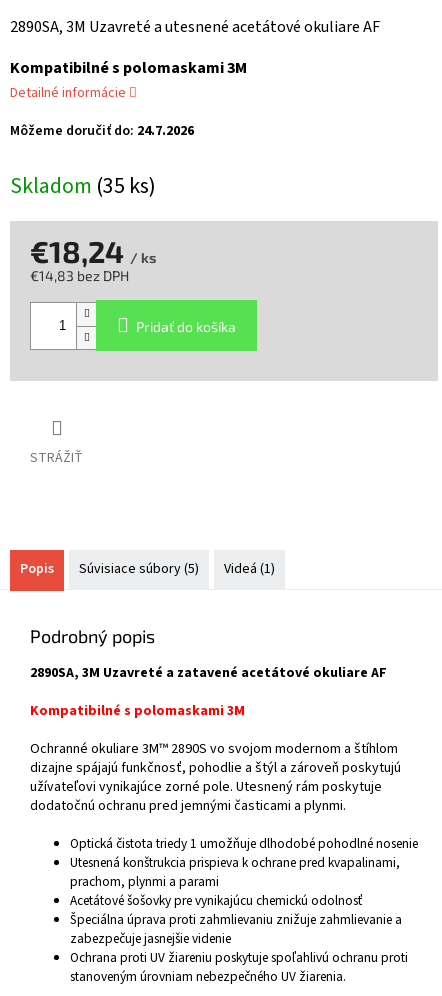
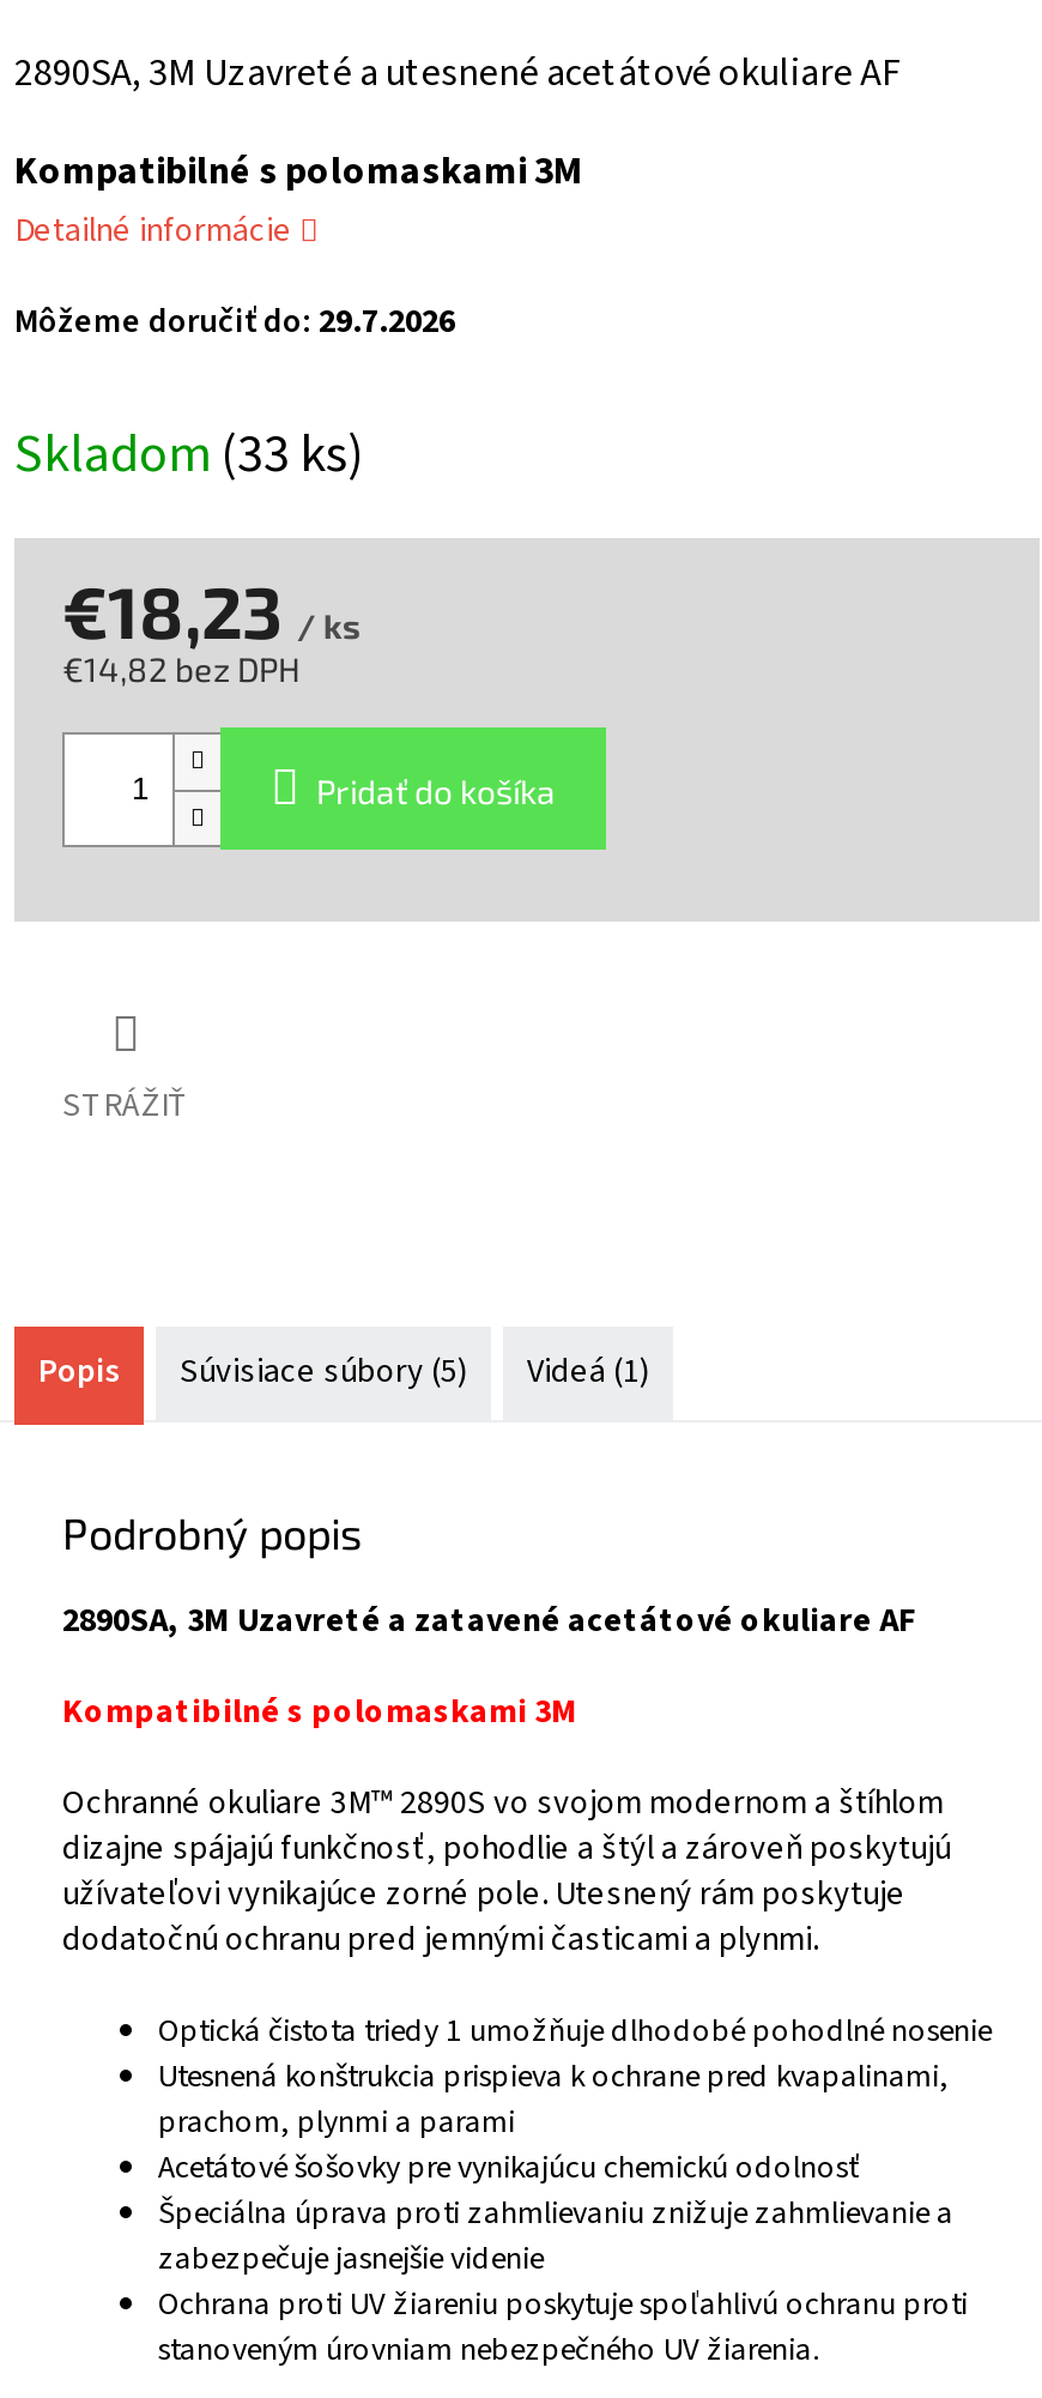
[10,121,194,141] Môžeme doručiť do: 24.7.2026 -> [14,299,455,347] Môžeme doručiť do: 29.7.2026
[10,170,156,202] Skladom (35 ks) -> [14,417,364,494] Skladom (33 ks)
[30,233,156,269] €18,24 / ks -> [62,568,359,654] €18,23 / ks
[30,267,129,284] €14,83 bez DPH -> [62,649,299,690] €14,82 bez DPH

